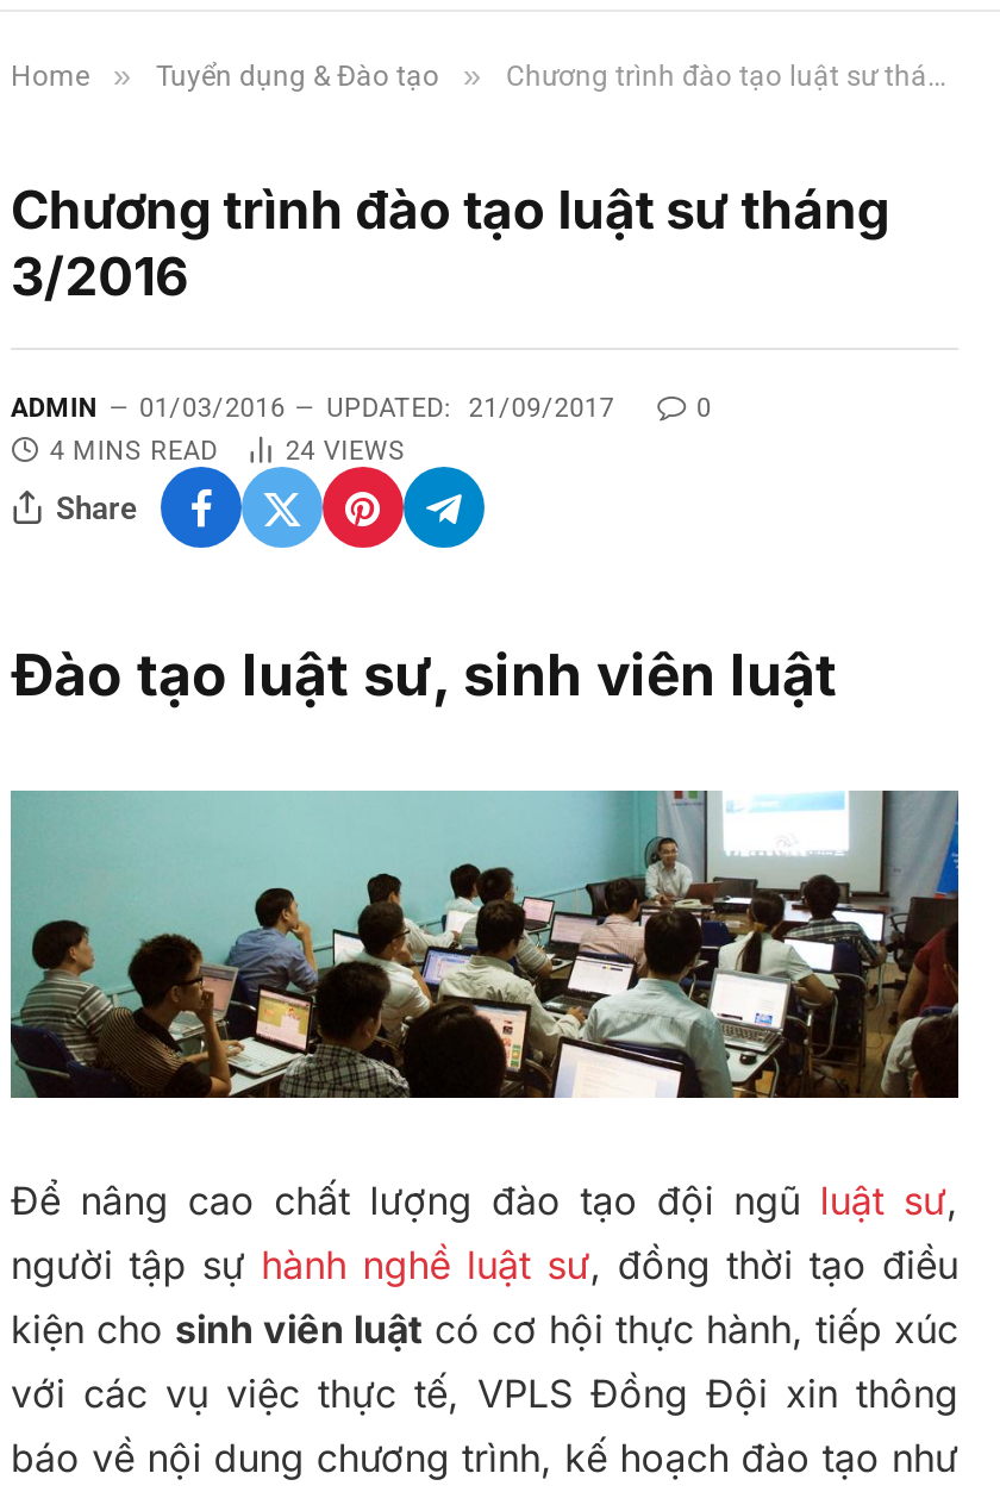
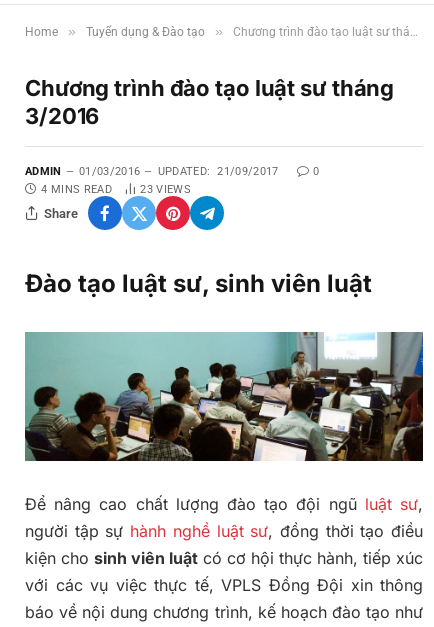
[285,436,406,467] 24 VIEWS -> [140,183,191,196] 23 VIEWS

